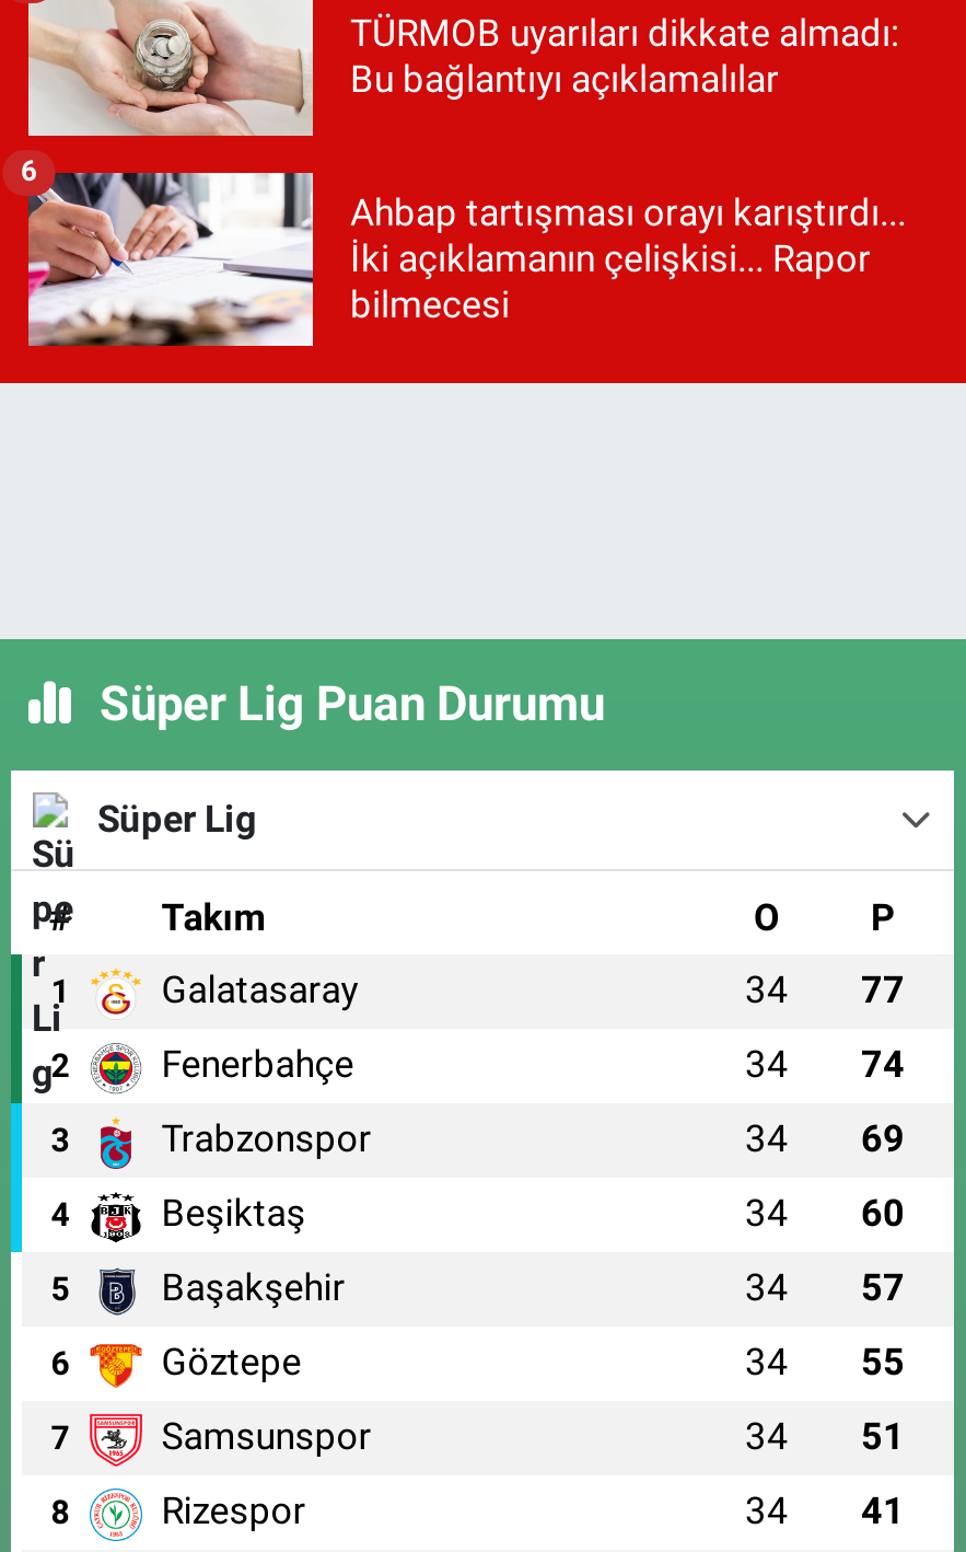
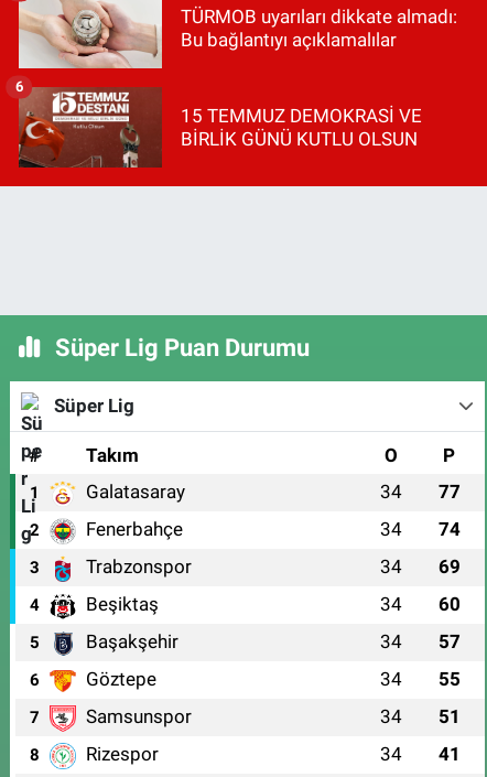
[26,171,906,348] [image] | Ahbap tartışması orayı karıştırdı... | İki açıklamanın çelişkisi... Rapor | bilmecesi -> [18,87,422,169] [image] | 15 TEMMUZ DEMOKRASİ VE | BİRLİK GÜNÜ KUTLU OLSUN

